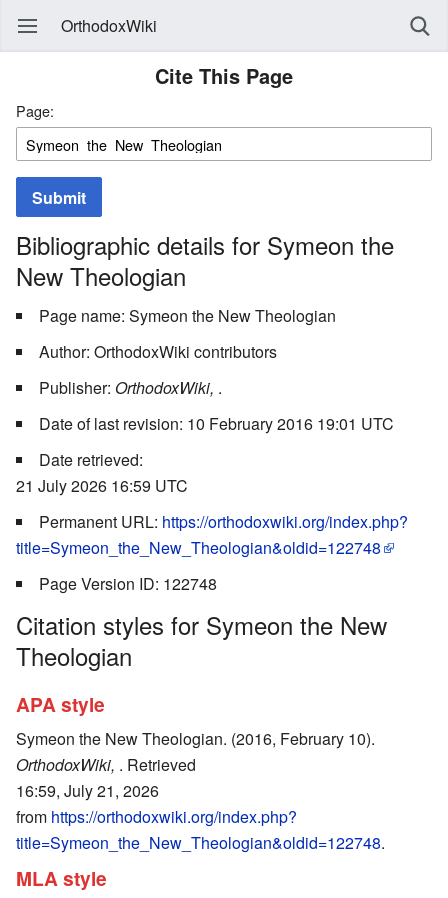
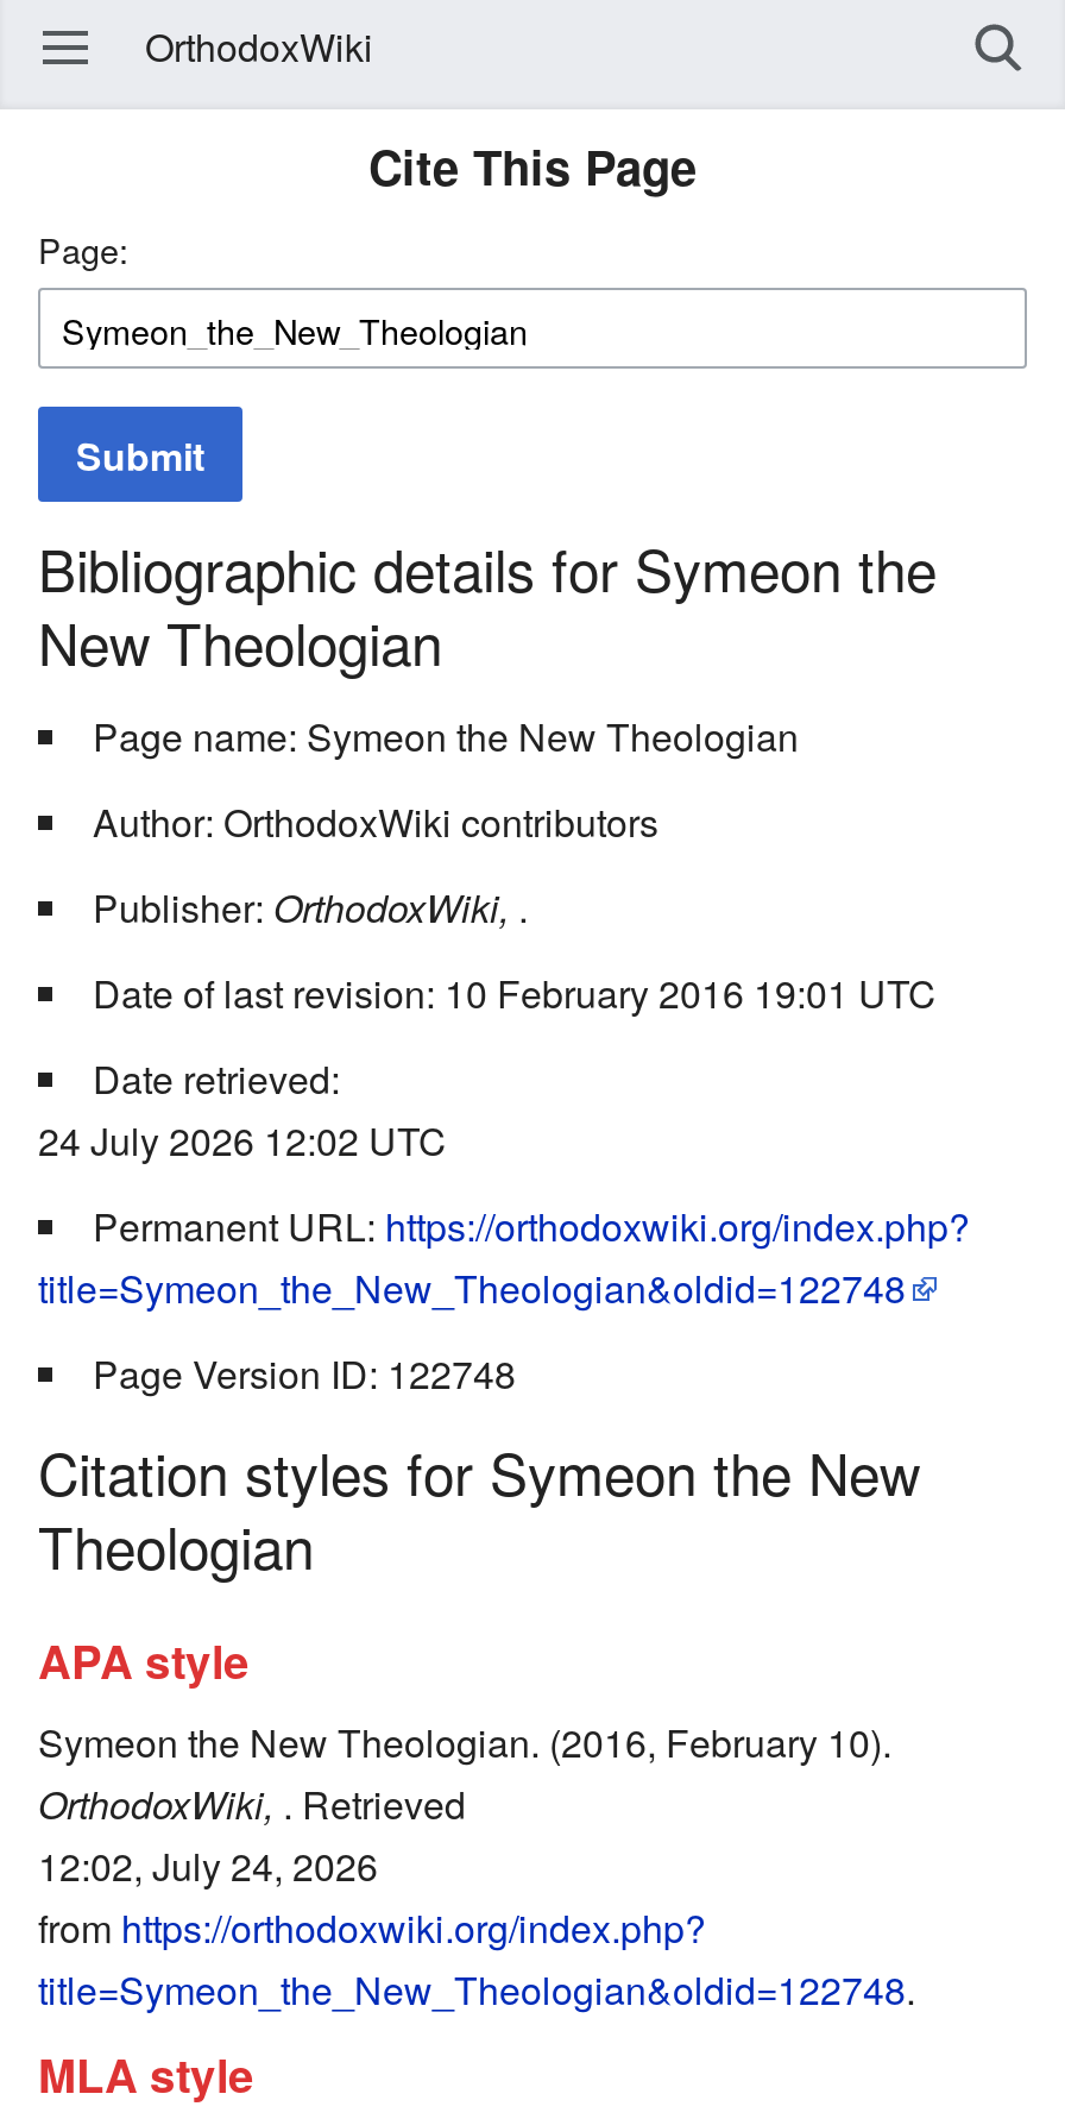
[16,474,188,497] 21 July 2026 16:59 UTC -> [38,1113,447,1167] 24 July 2026 12:02 UTC
[16,779,159,802] 16:59, July 21, 2026 -> [38,1838,378,1893] 12:02, July 24, 2026

